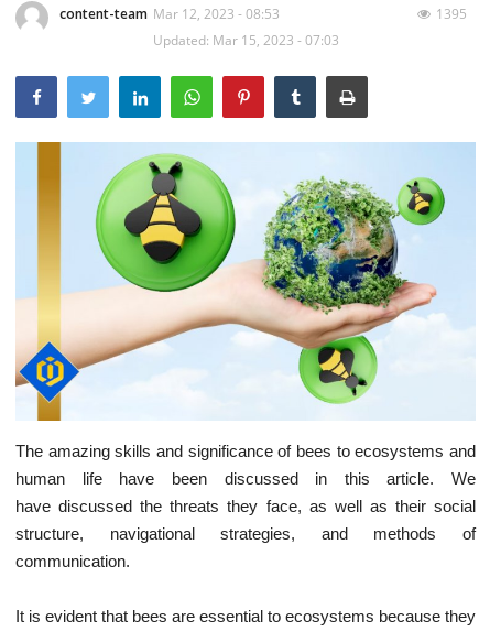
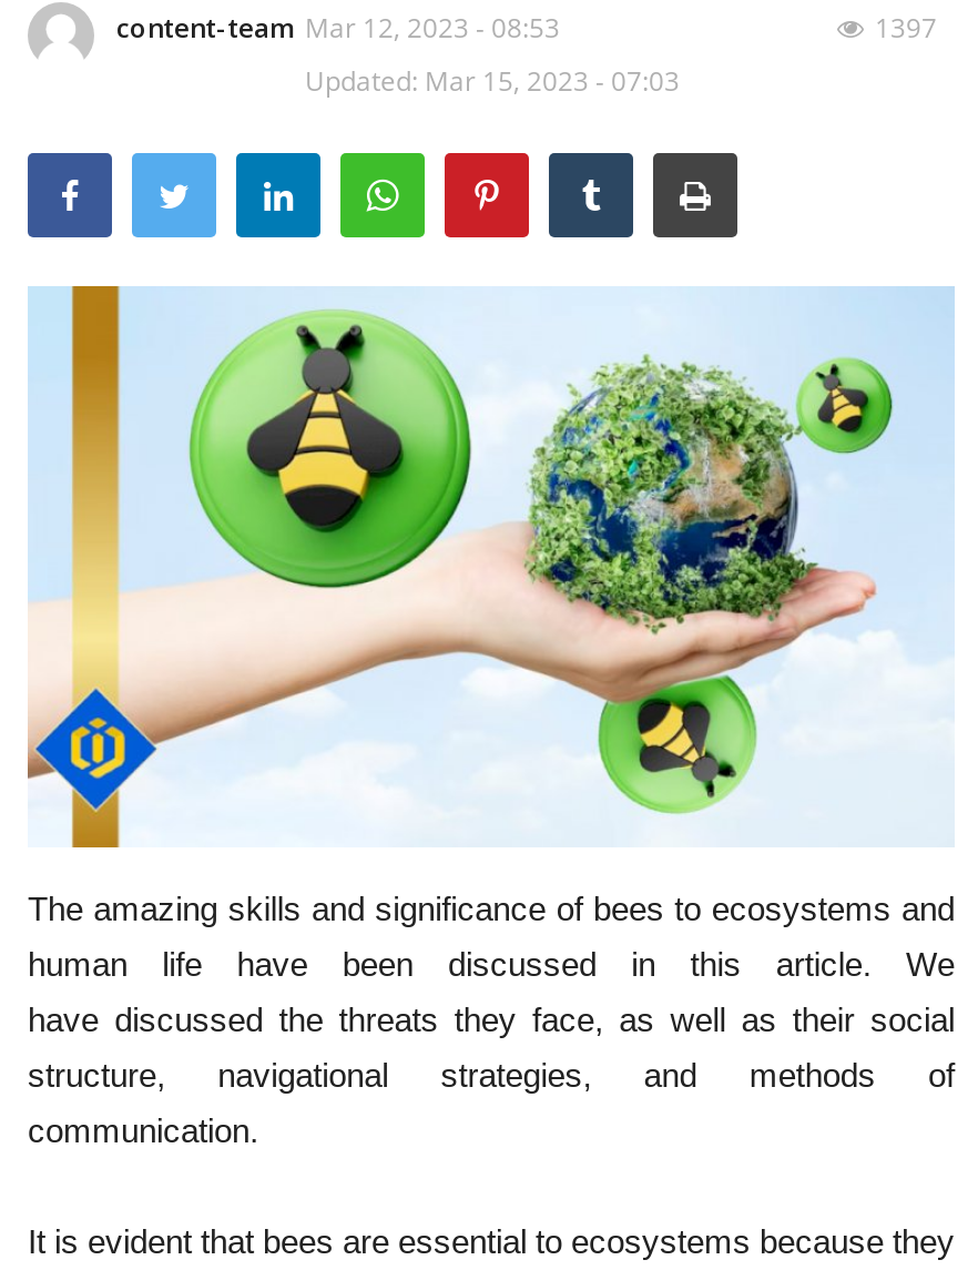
[436,4,467,23] 1395 -> [875,8,937,46] 1397

